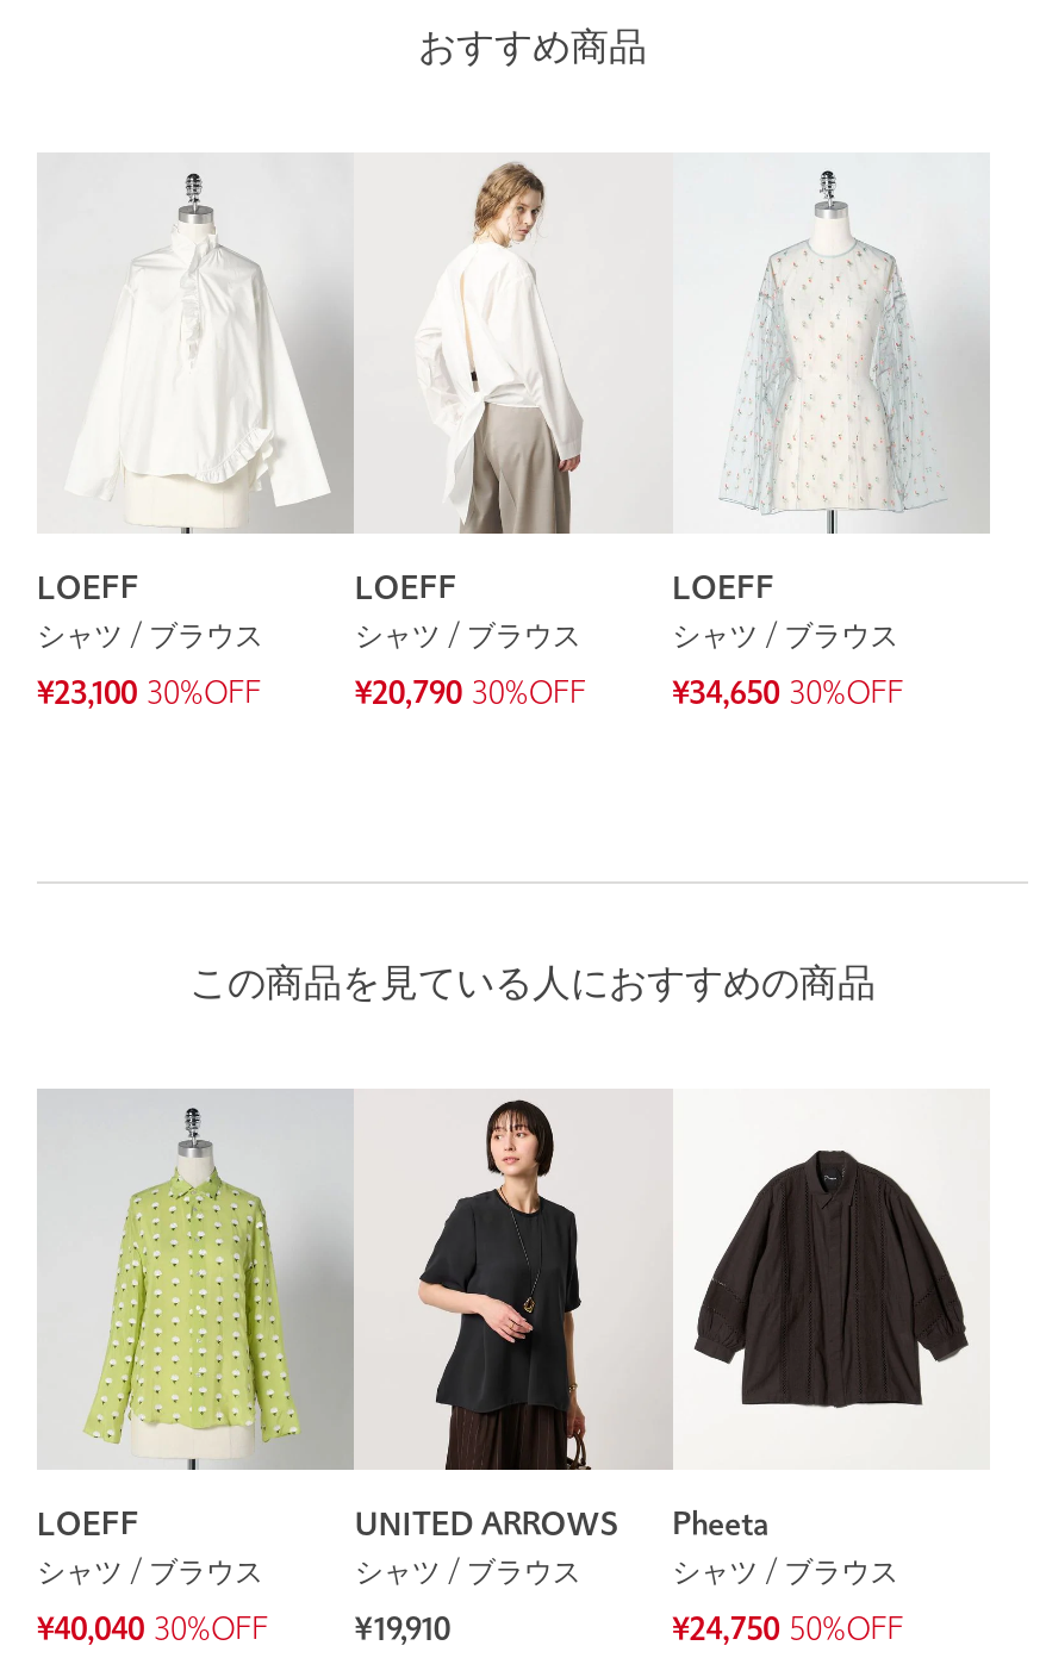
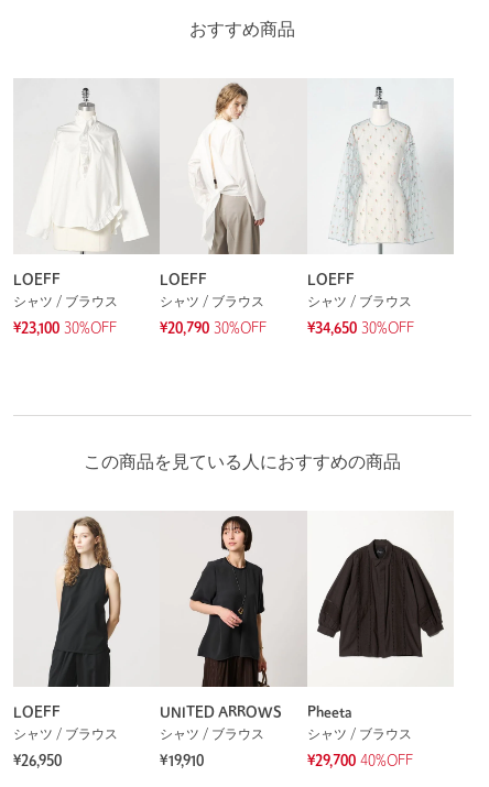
[82,1103,354,1470] [image] -> [35,516,159,688] [image]
[37,1618,268,1647] ¥40,040 30%OFF -> [13,755,62,769] ¥26,950
[672,1618,904,1647] ¥24,750 50%OFF -> [307,755,413,769] ¥29,700 40%OFF

